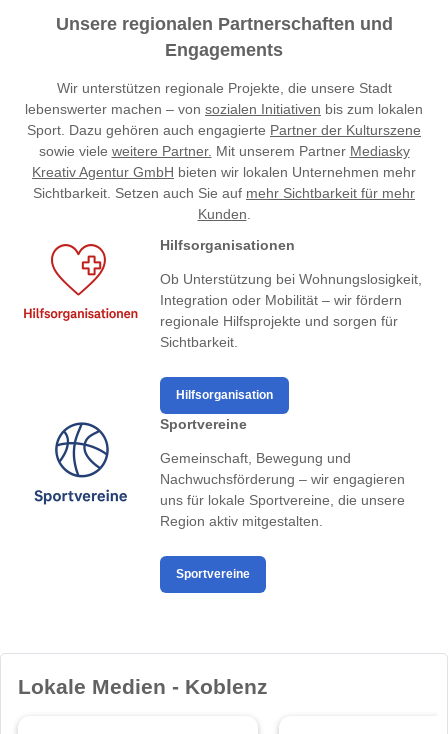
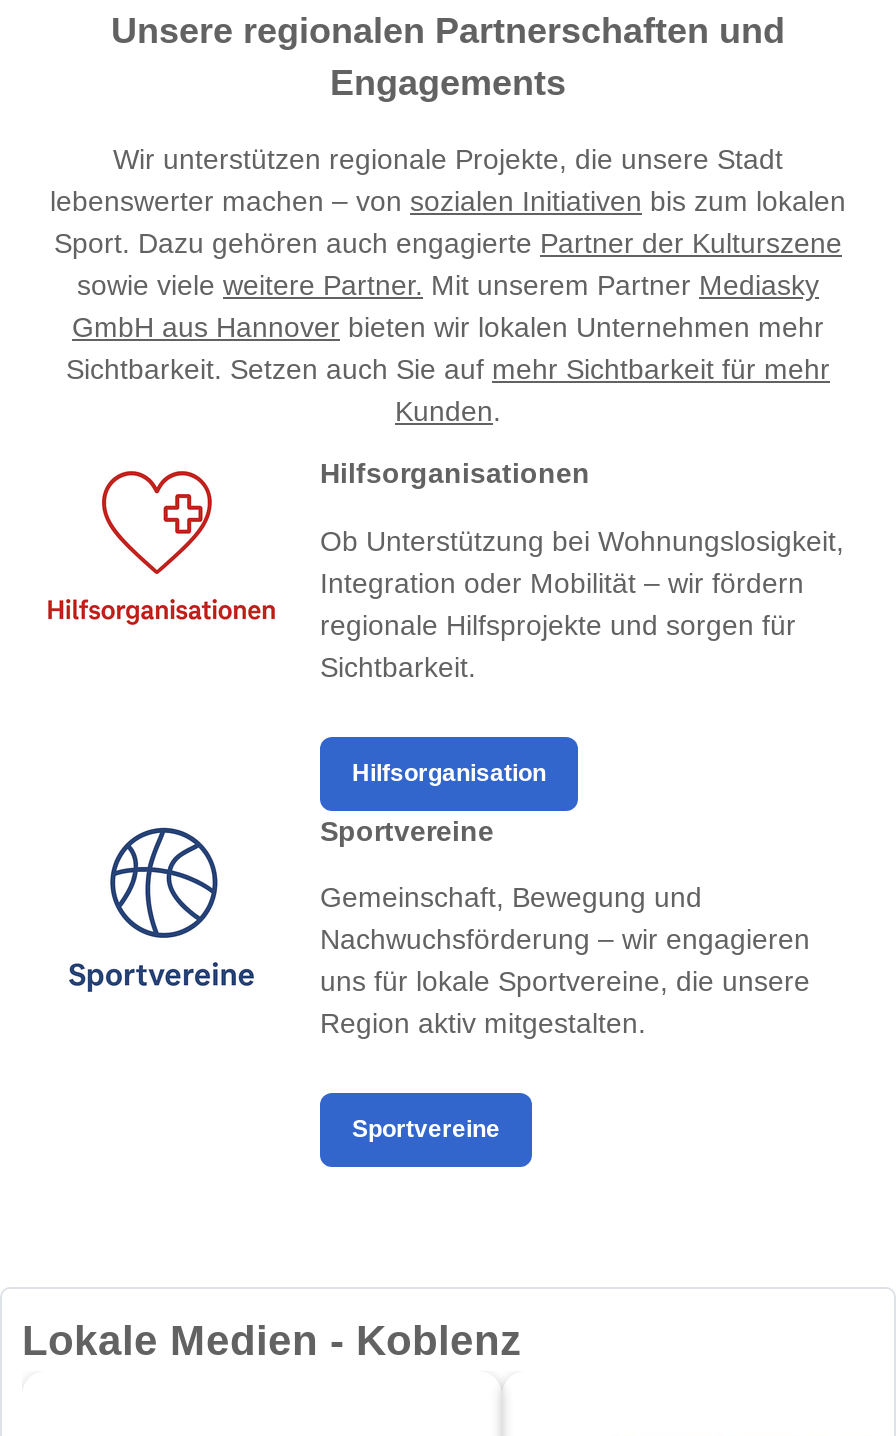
[32,164,416,180] Kreativ Agentur GmbH bieten wir lokalen Unternehmen mehr -> [72,310,824,342] GmbH aus Hannover bieten wir lokalen Unternehmen mehr

